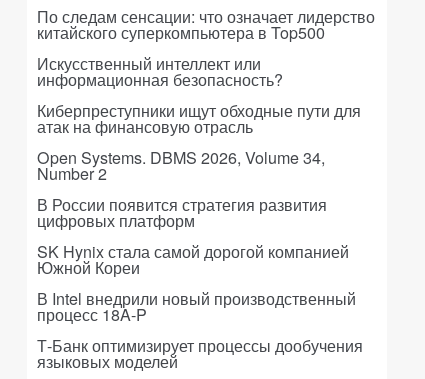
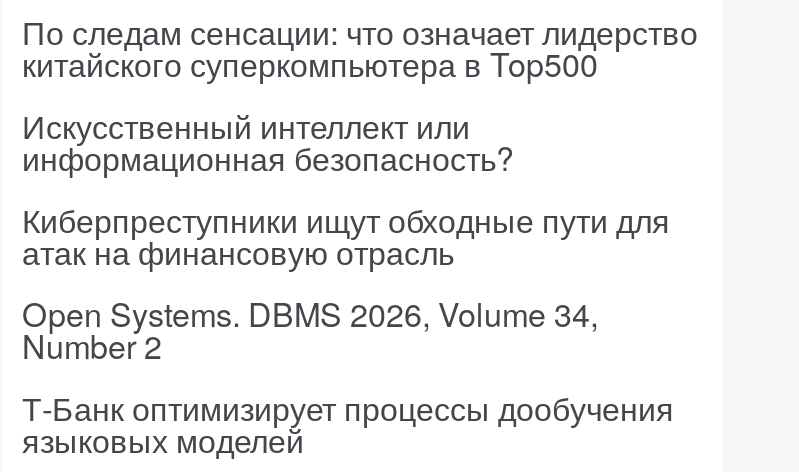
[37,193,356,326] В России появится стратегия развития | цифровых платформ | SK Hynix стала самой дорогой компанией | Южной Кореи | В Intel внедрили новый производственный | процесс 18A-P -> none

